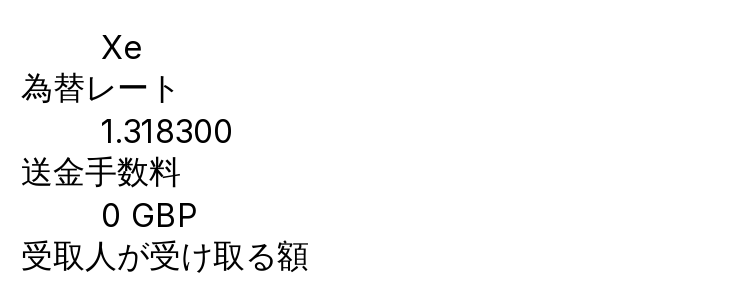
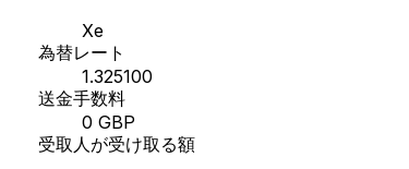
[101,111,233,151] 1.318300 -> [82,66,153,87] 1.325100

